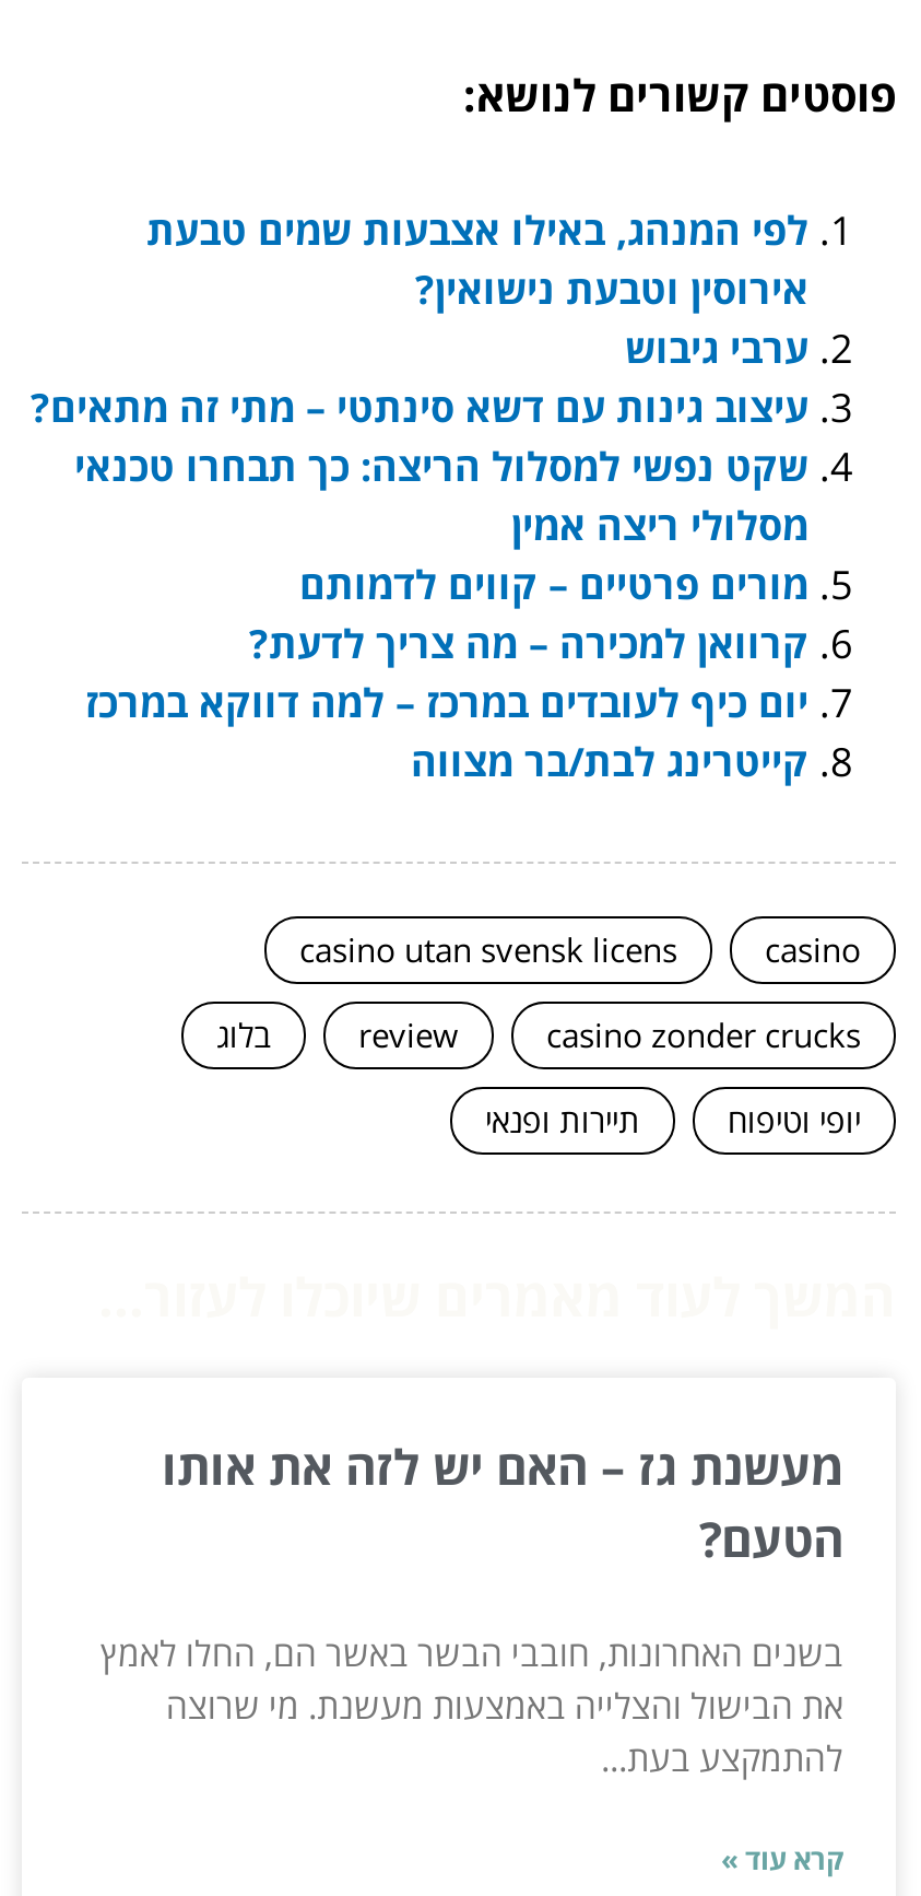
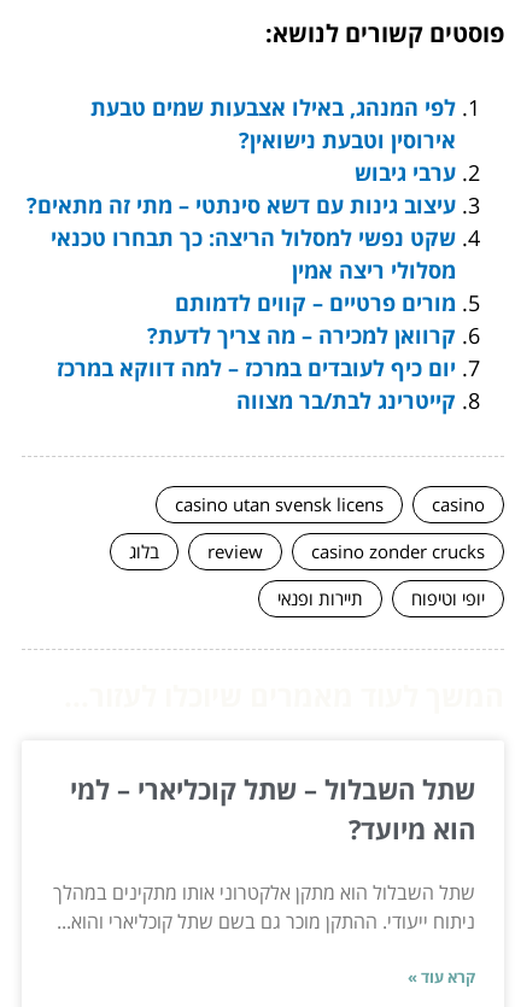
[162,1432,843,1570] מעשנת גז – האם יש לזה את אותו | הטעם? -> [70,771,475,847] שתל השבלול – שתל קוכליארי – למי | הוא מיועד?
[101,1629,843,1782] בשנים האחרונות, חובבי הבשר באשר הם, החלו לאמץ | את הבישול והצלייה באמצעות מעשנת. מי שרוצה | להתמקצע בעת... -> [53,879,475,935] שתל השבלול הוא מתקן אלקטרוני אותו מתקינים במהלך | ניתוח ייעודי. ההתקן מוכר גם בשם שתל קוכליארי והוא...

